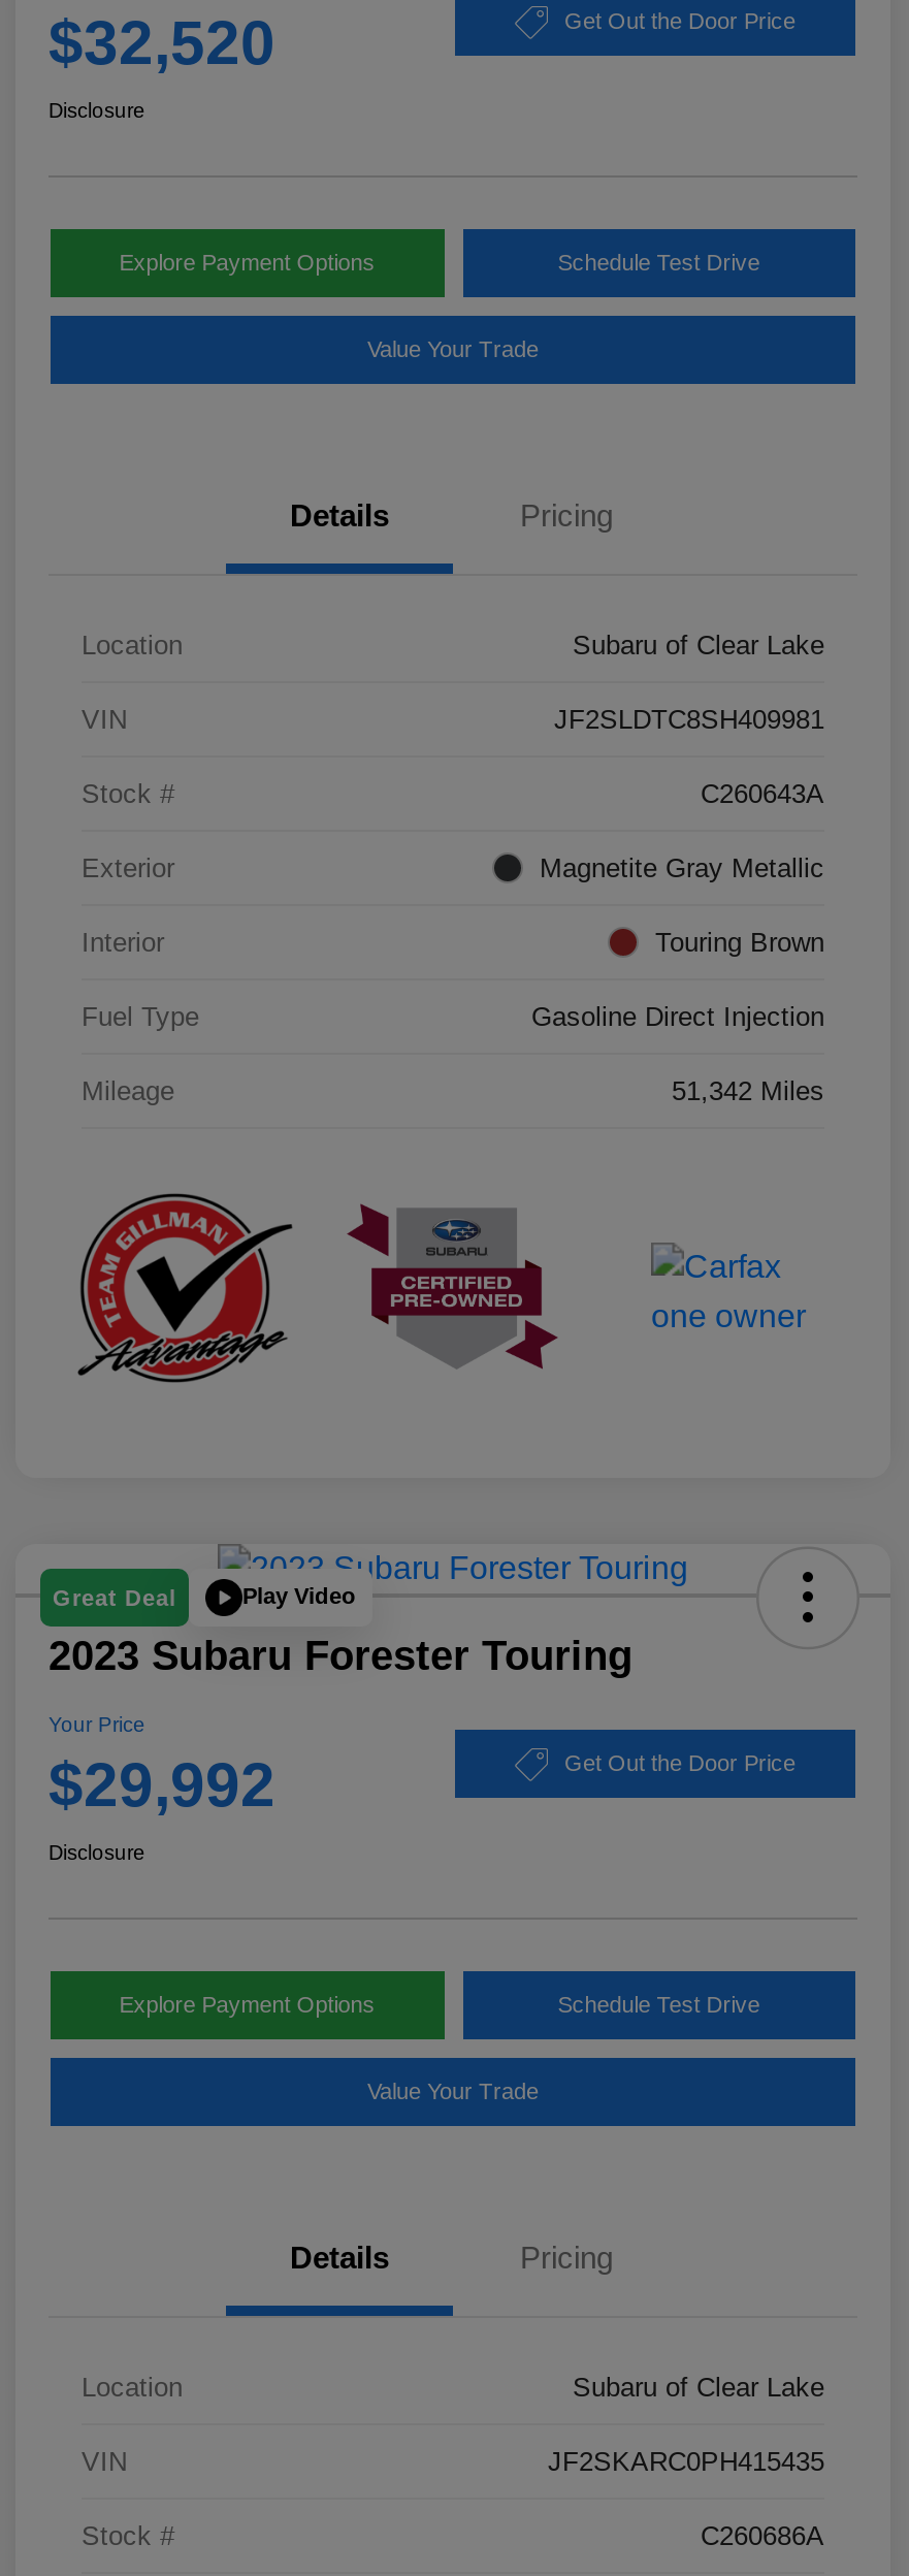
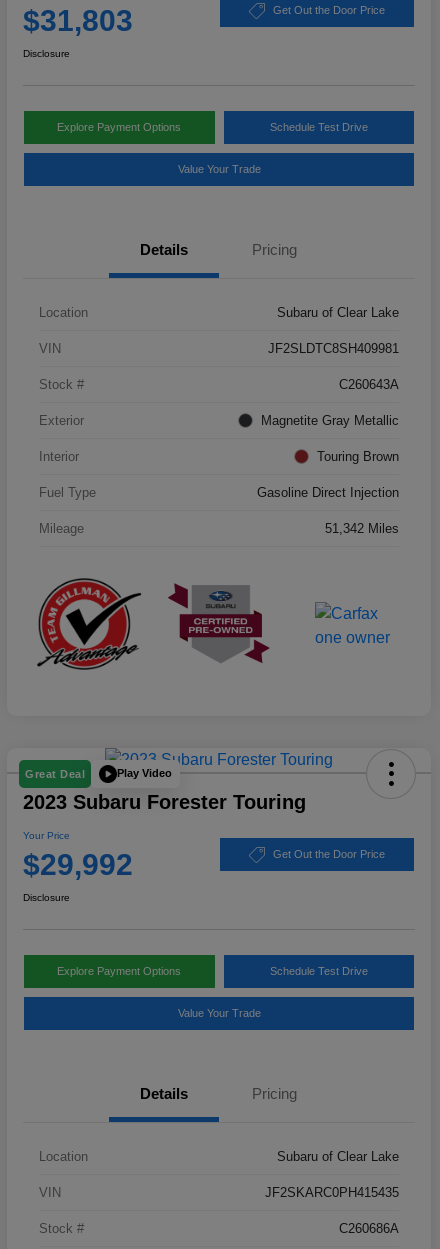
[48,8,275,76] $32,520 -> [23,4,133,37] $31,803

